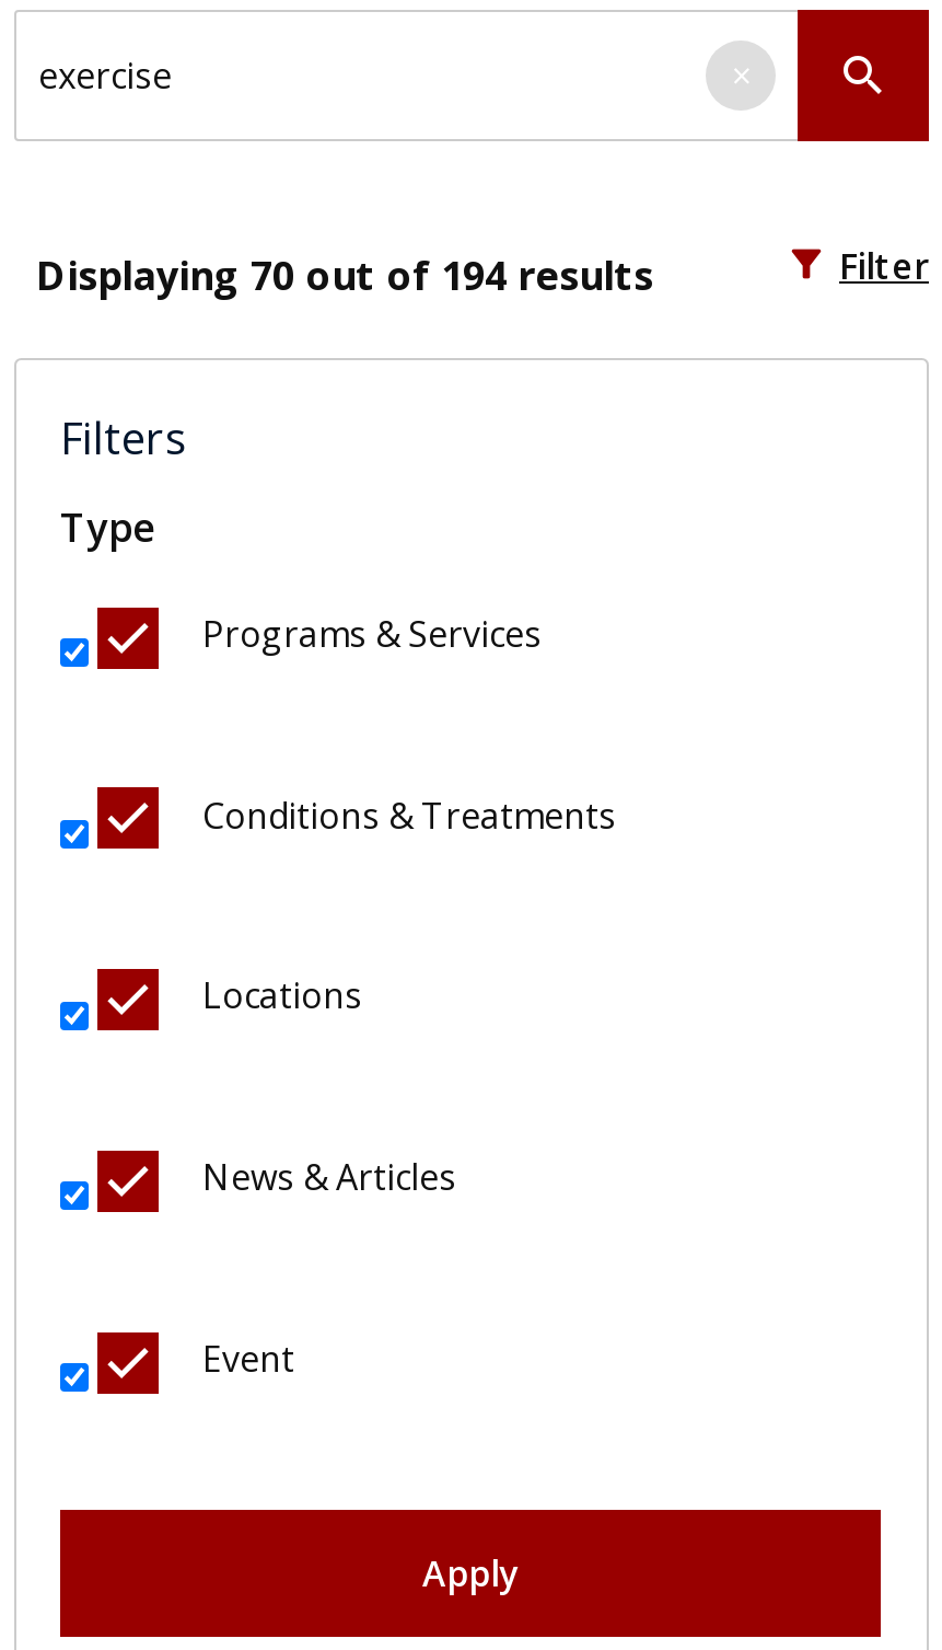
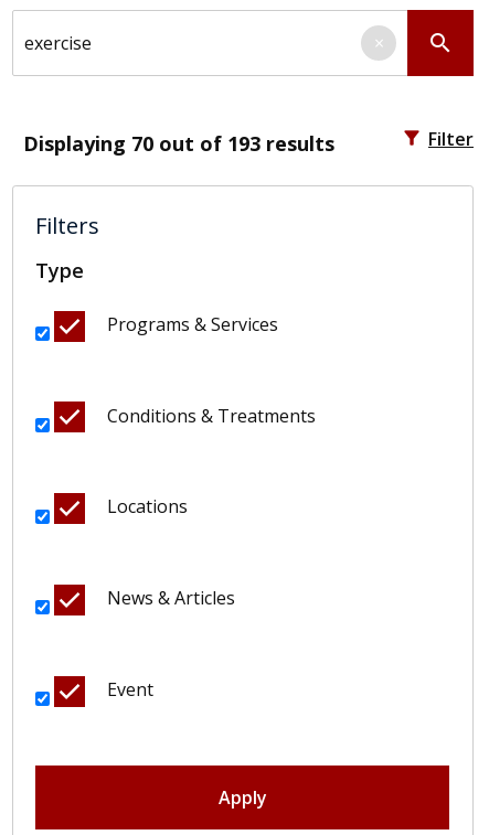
[36,249,653,301] Displaying 70 out of 194 results -> [23,130,334,157] Displaying 70 out of 193 results

